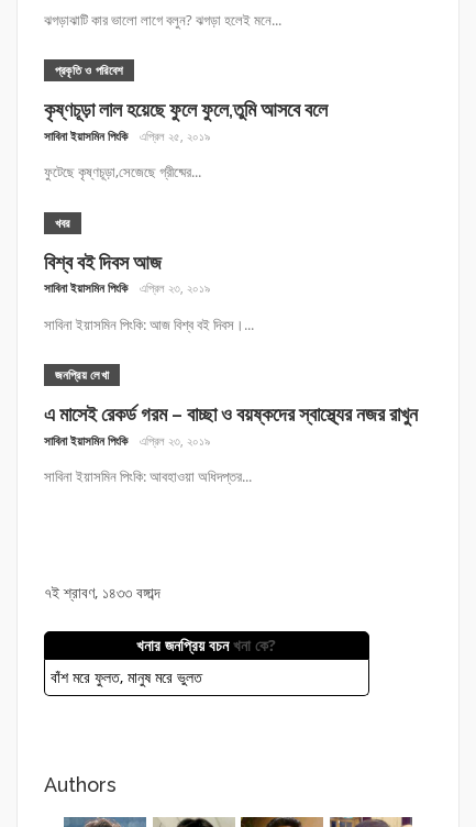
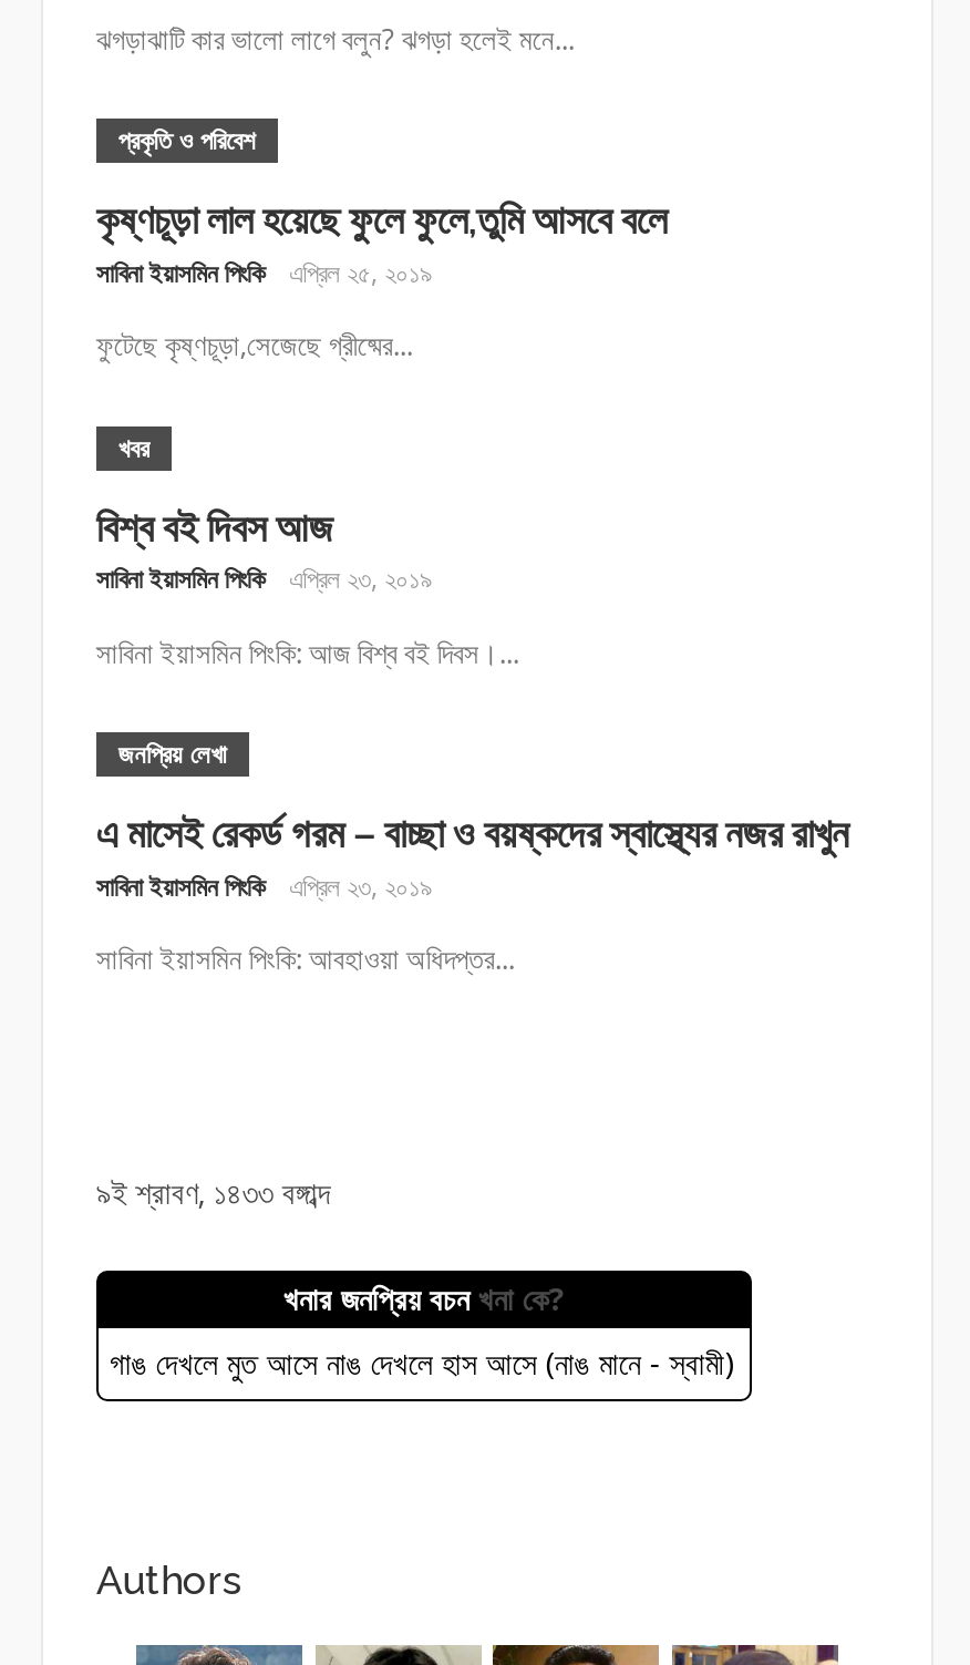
[44,582,160,603] ৭ই শ্রাবণ, ১৪৩৩ বঙ্গাব্দ -> [96,1172,331,1214] ৯ই শ্রাবণ, ১৪৩৩ বঙ্গাব্দ
[50,666,202,687] বাঁশ মরে ফুলত, মানুষ মরে ভুলত -> [109,1341,734,1383] গাঙ দেখলে মুত আসে নাঙ দেখলে হাস আসে (নাঙ মানে - স্বামী)

